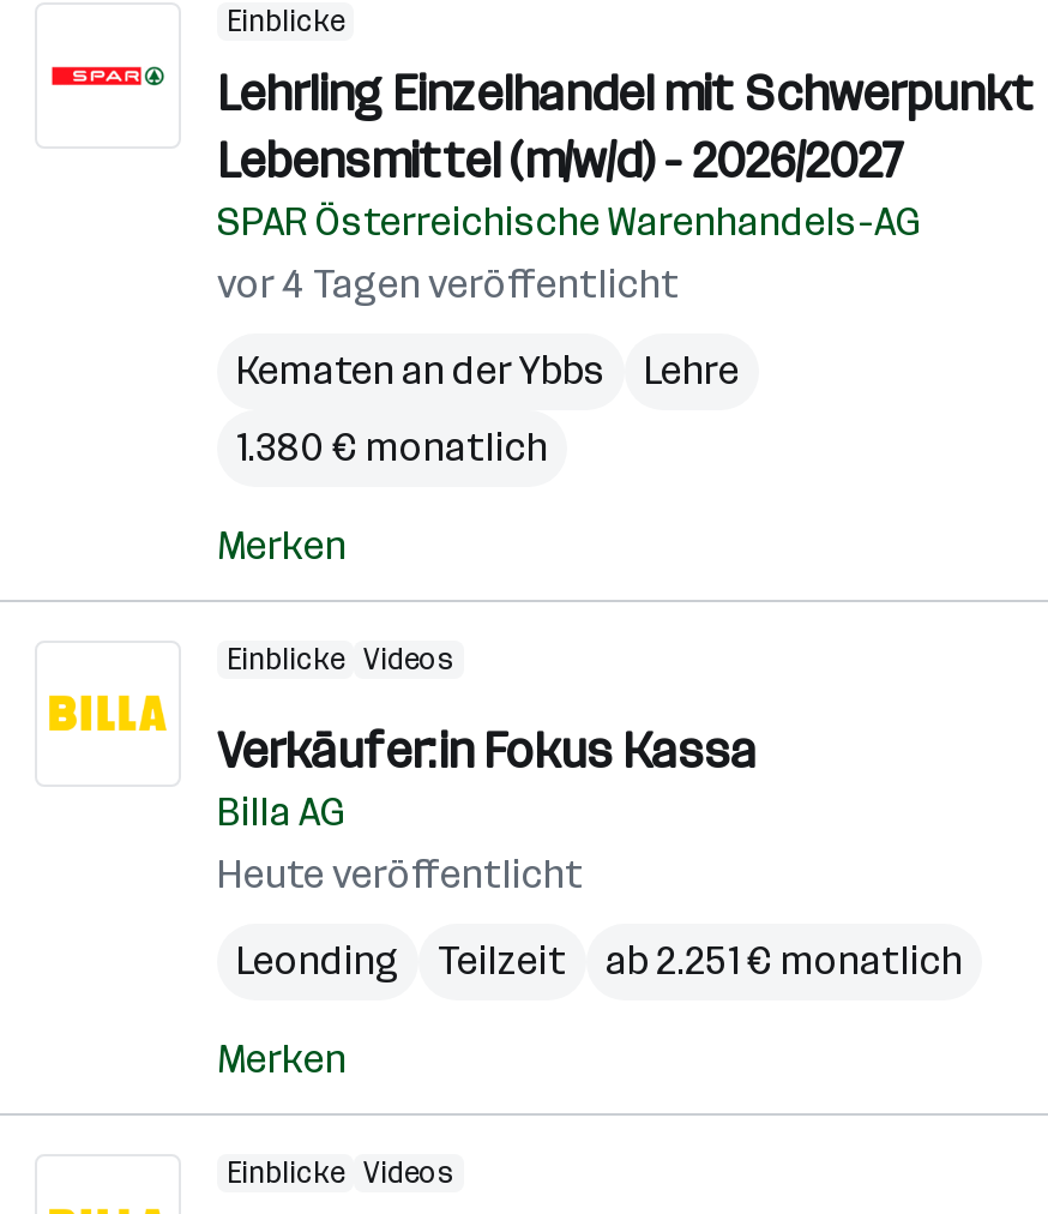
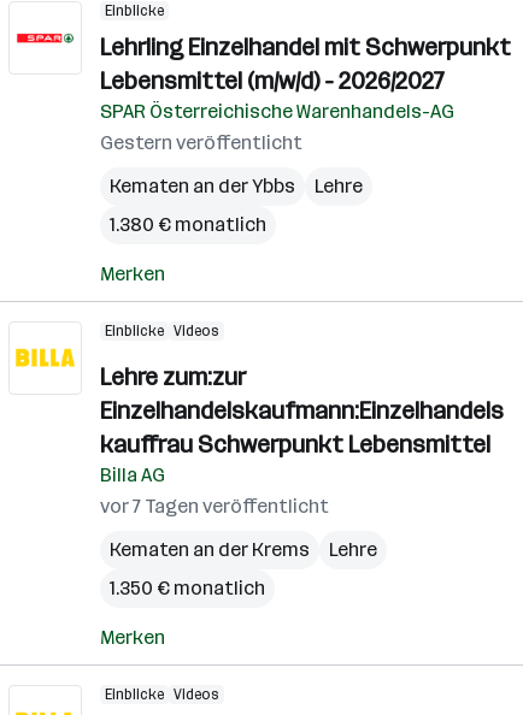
[217,262,680,307] vor 4 Tagen veröffentlicht -> [100,131,302,154] Gestern veröffentlicht
[217,722,757,780] Verkäufer:in Fokus Kassa -> [100,362,504,459] Lehre zum:zur | Einzelhandelskaufmann:Einzelhandels | kauffrau Schwerpunkt Lebensmittel
[217,852,963,984] Heute veröffentlicht | Leonding | Teilzeit | ab 2.251 € monatlich -> [100,495,377,599] vor 7 Tagen veröffentlicht | Kematen an der Krems | Lehre | 1.350 € monatlich

